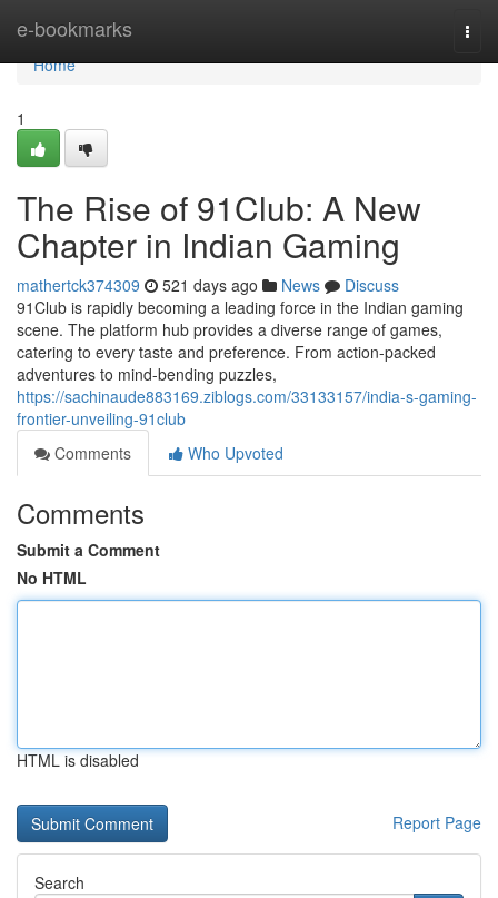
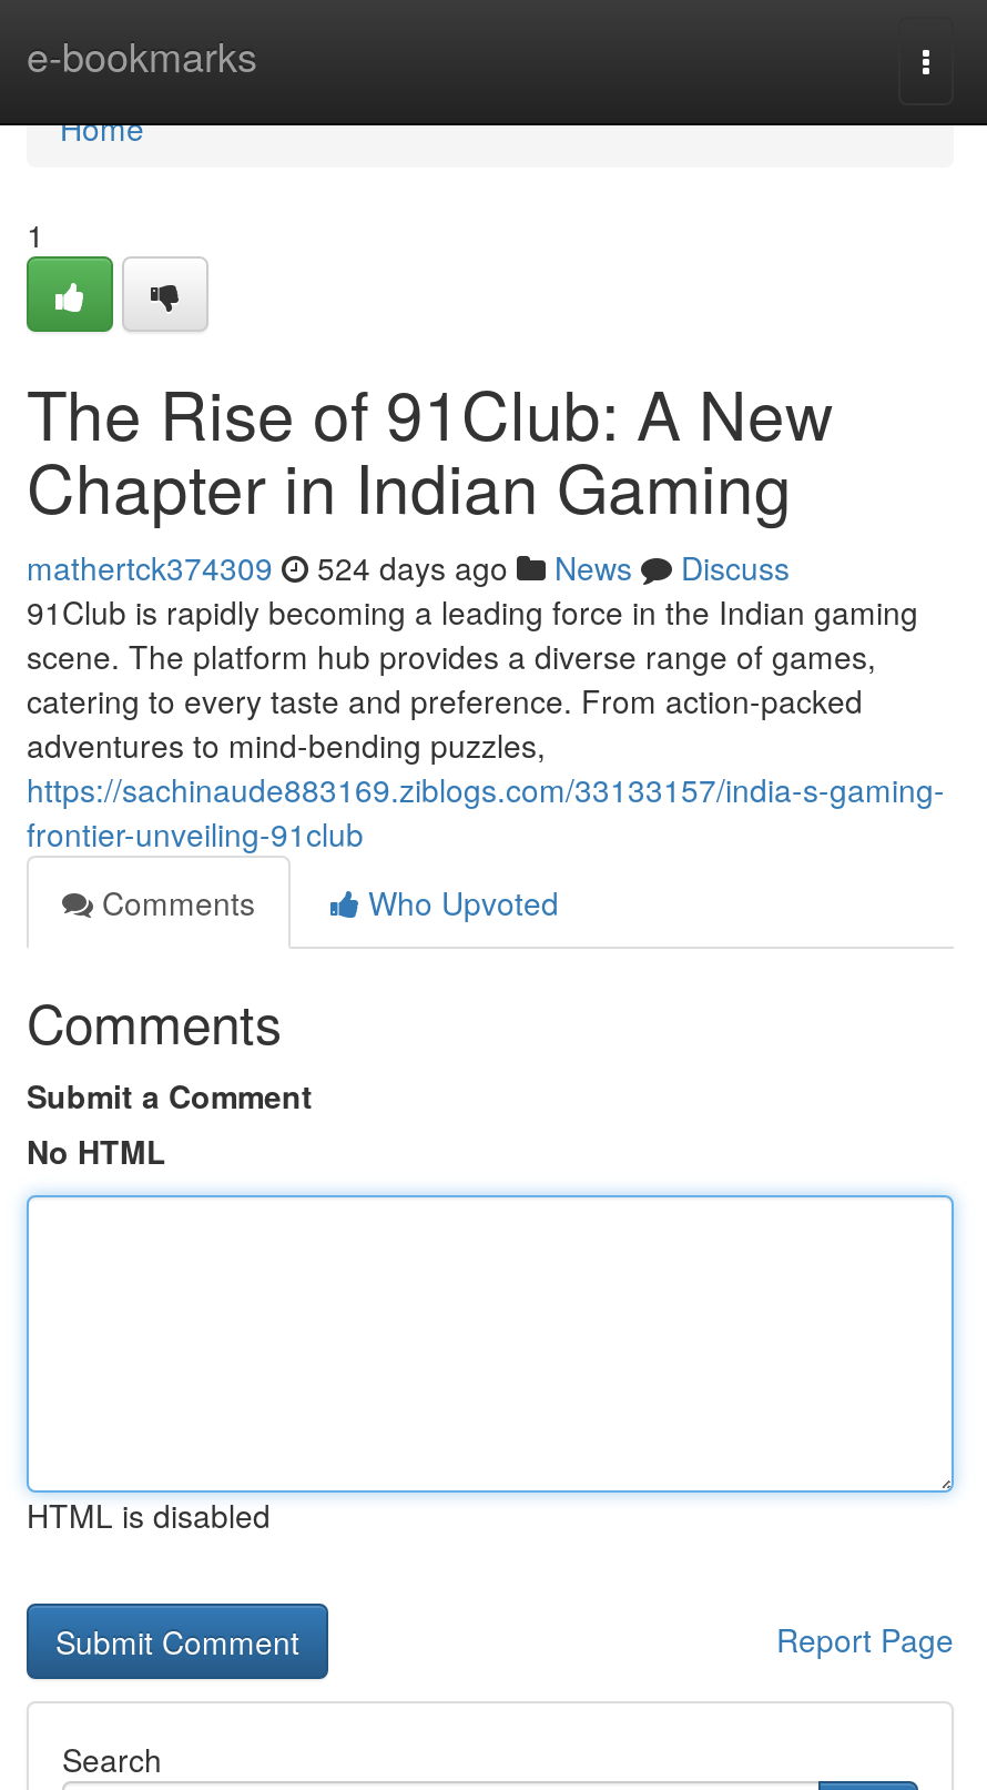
[17,274,399,296] mathertck374309 521 days ago News Discuss -> [27,545,790,589] mathertck374309 524 days ago News Discuss

